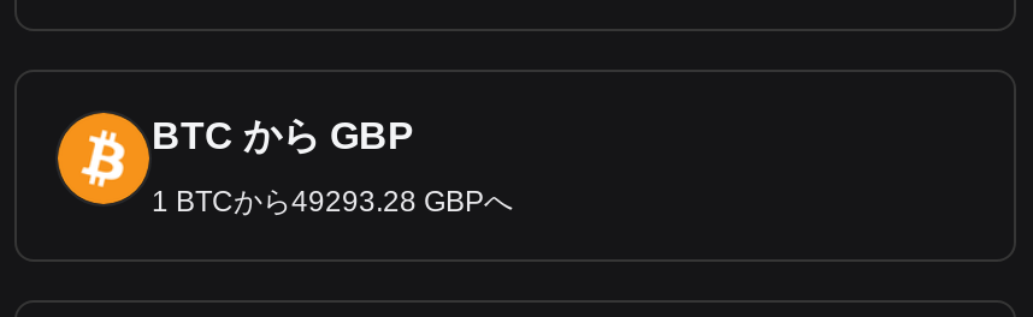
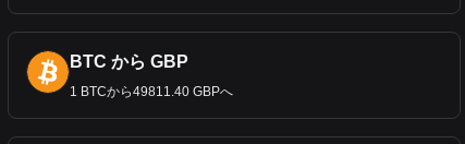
[152,185,513,219] 1 BTCから49293.28 GBPへ -> [70,84,233,99] 1 BTCから49811.40 GBPへ

